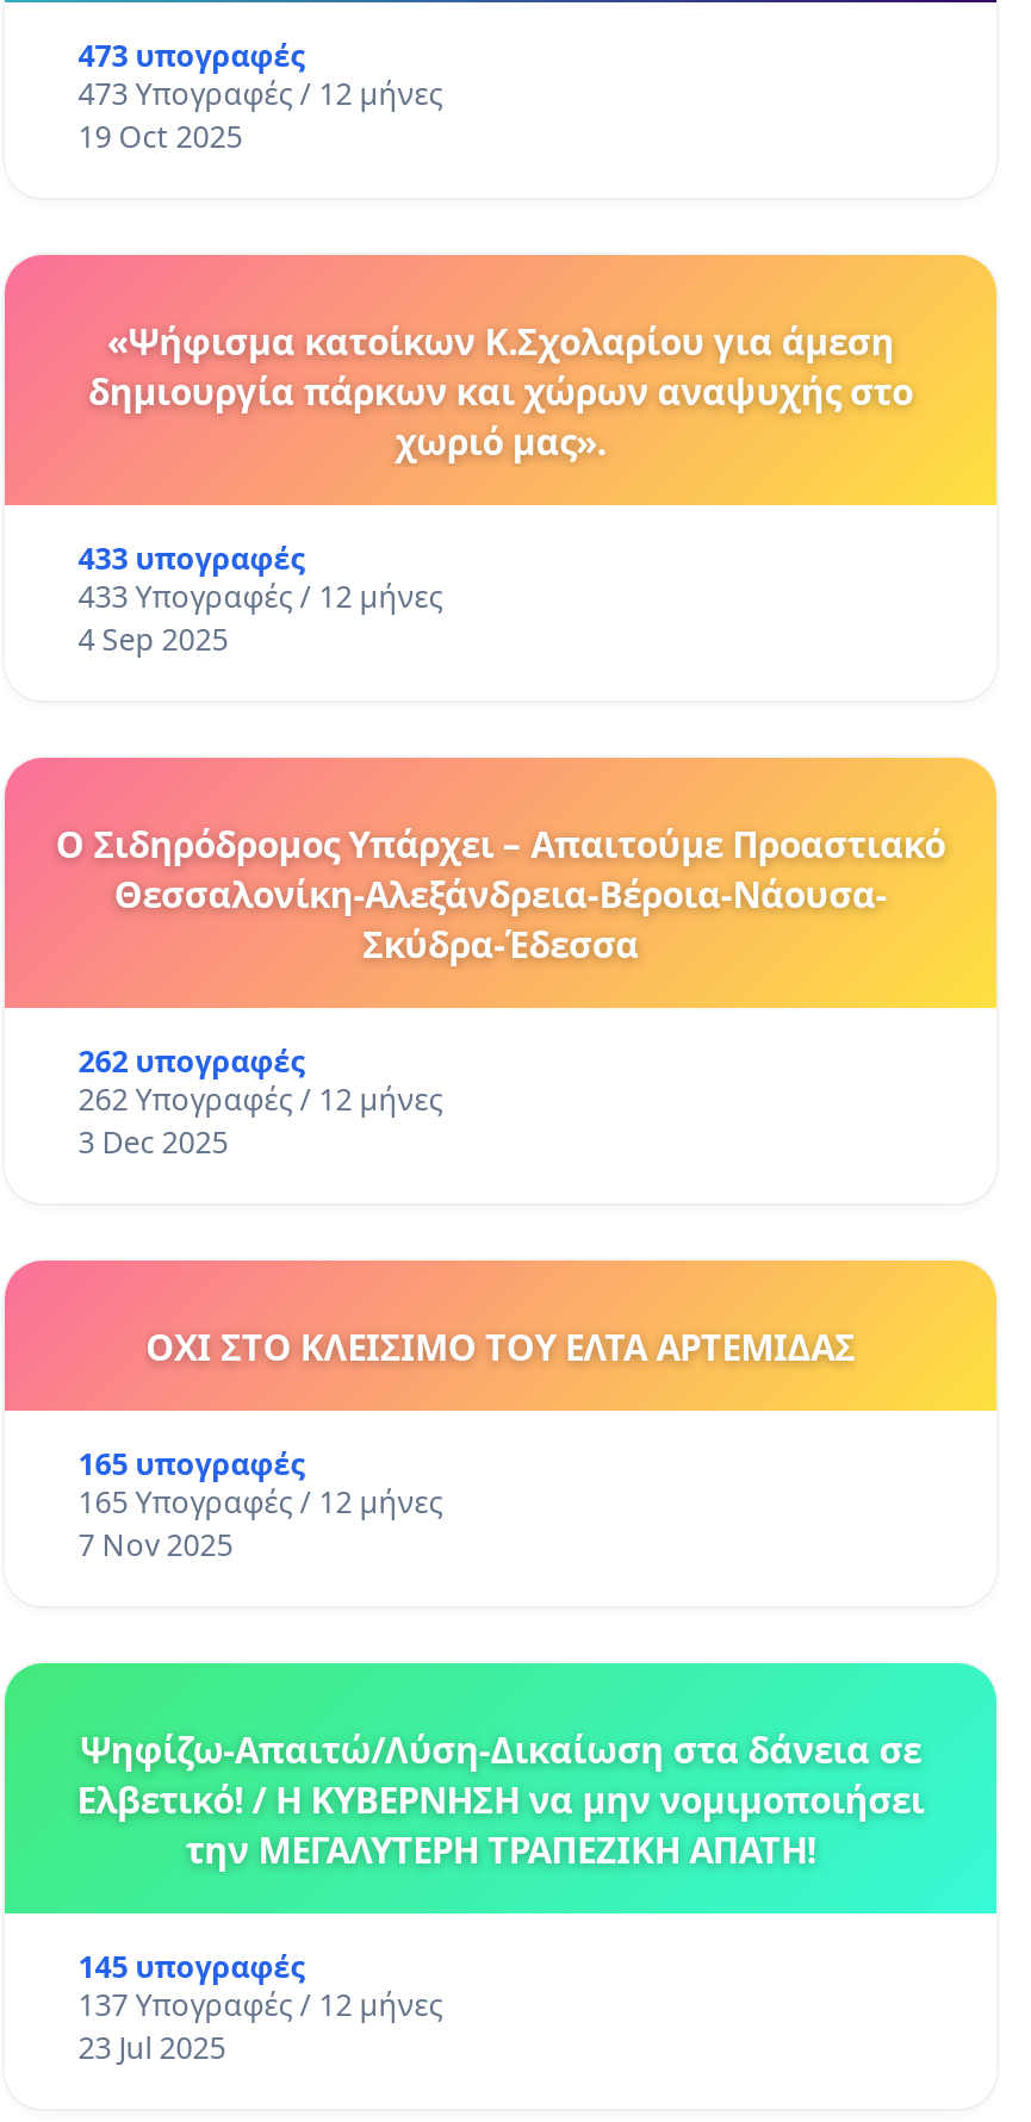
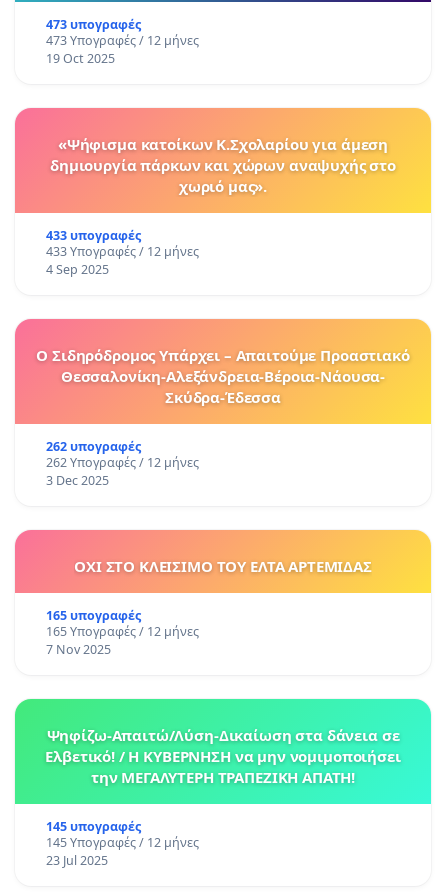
[78,1985,443,2025] 137 Υπογραφές / 12 μήνες -> [46,834,199,851] 145 Υπογραφές / 12 μήνες

